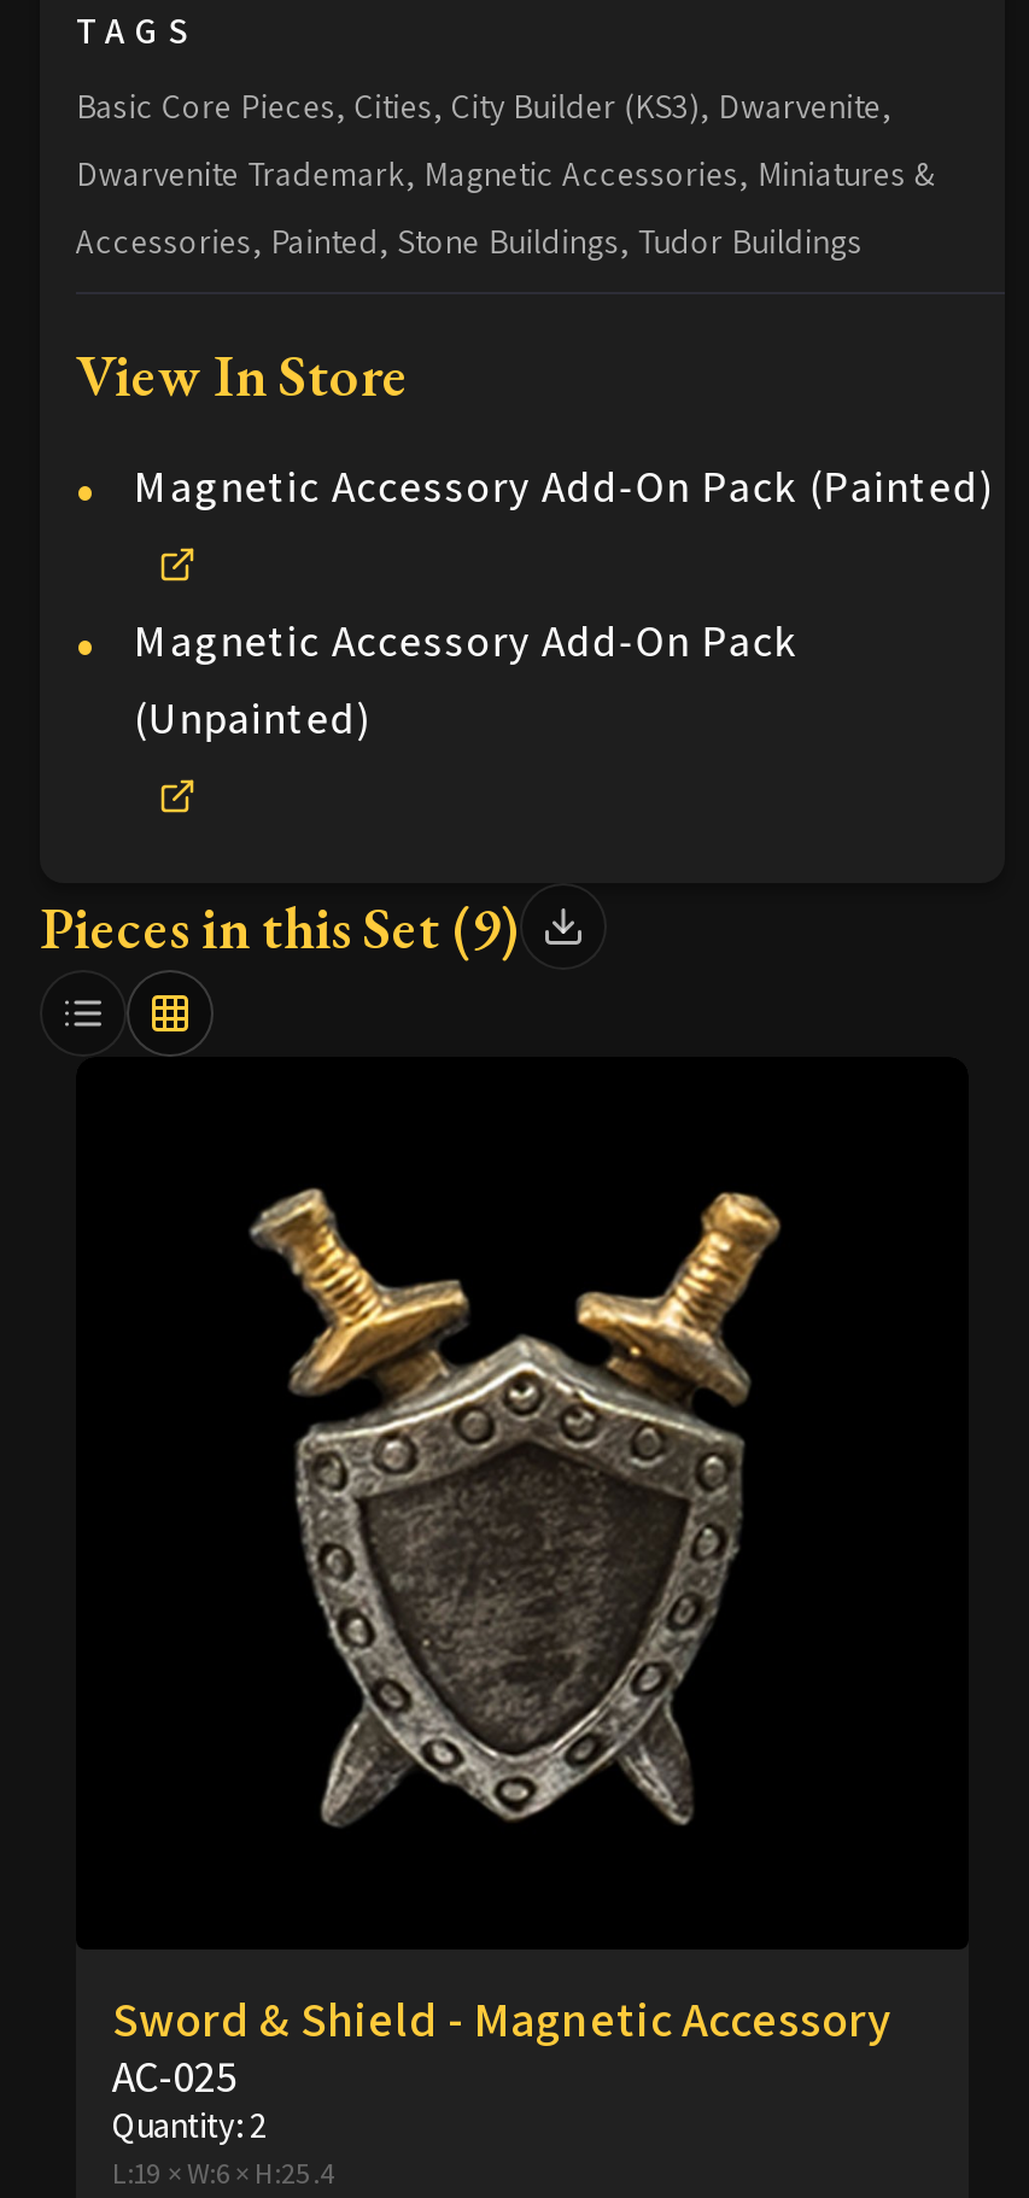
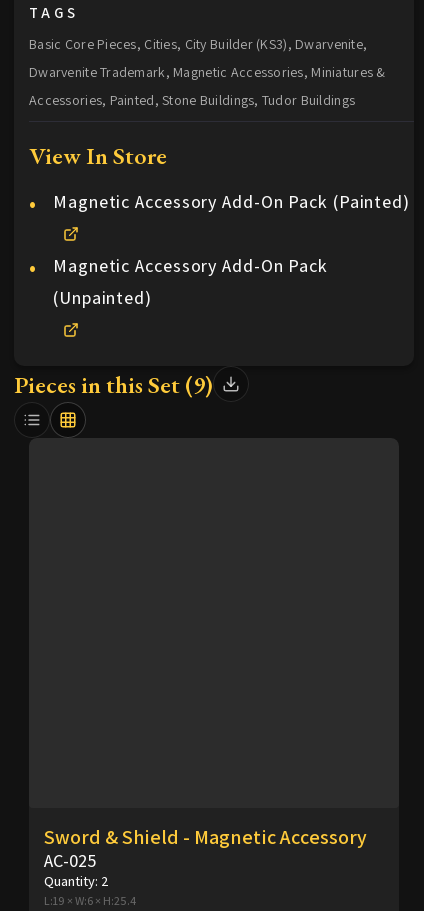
[76,1057,969,1949] [image] -> none

